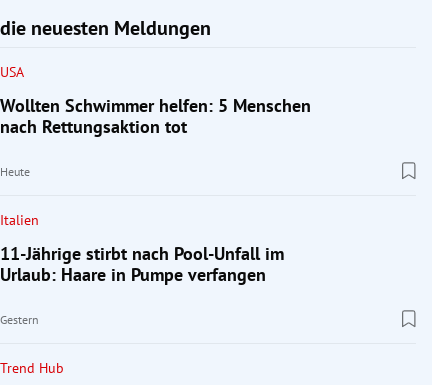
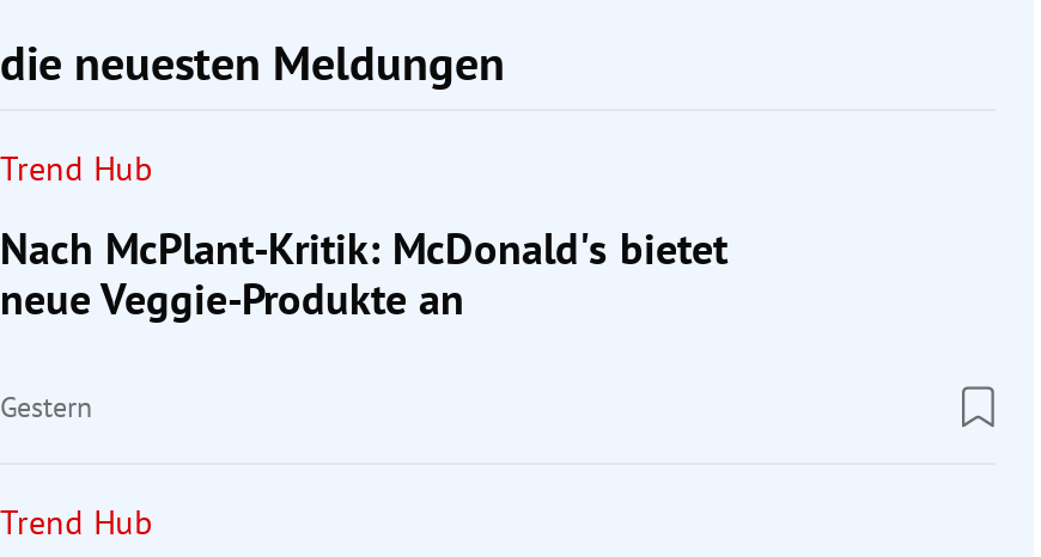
[0,63,311,286] USA | Wollten Schwimmer helfen: 5 Menschen | nach Rettungsaktion tot | Heute | Italien | 11-Jährige stirbt nach Pool-Unfall im | Urlaub: Haare in Pumpe verfangen -> [0,147,728,326] Trend Hub | Nach McPlant-Kritik: McDonald's bietet | neue Veggie-Produkte an

